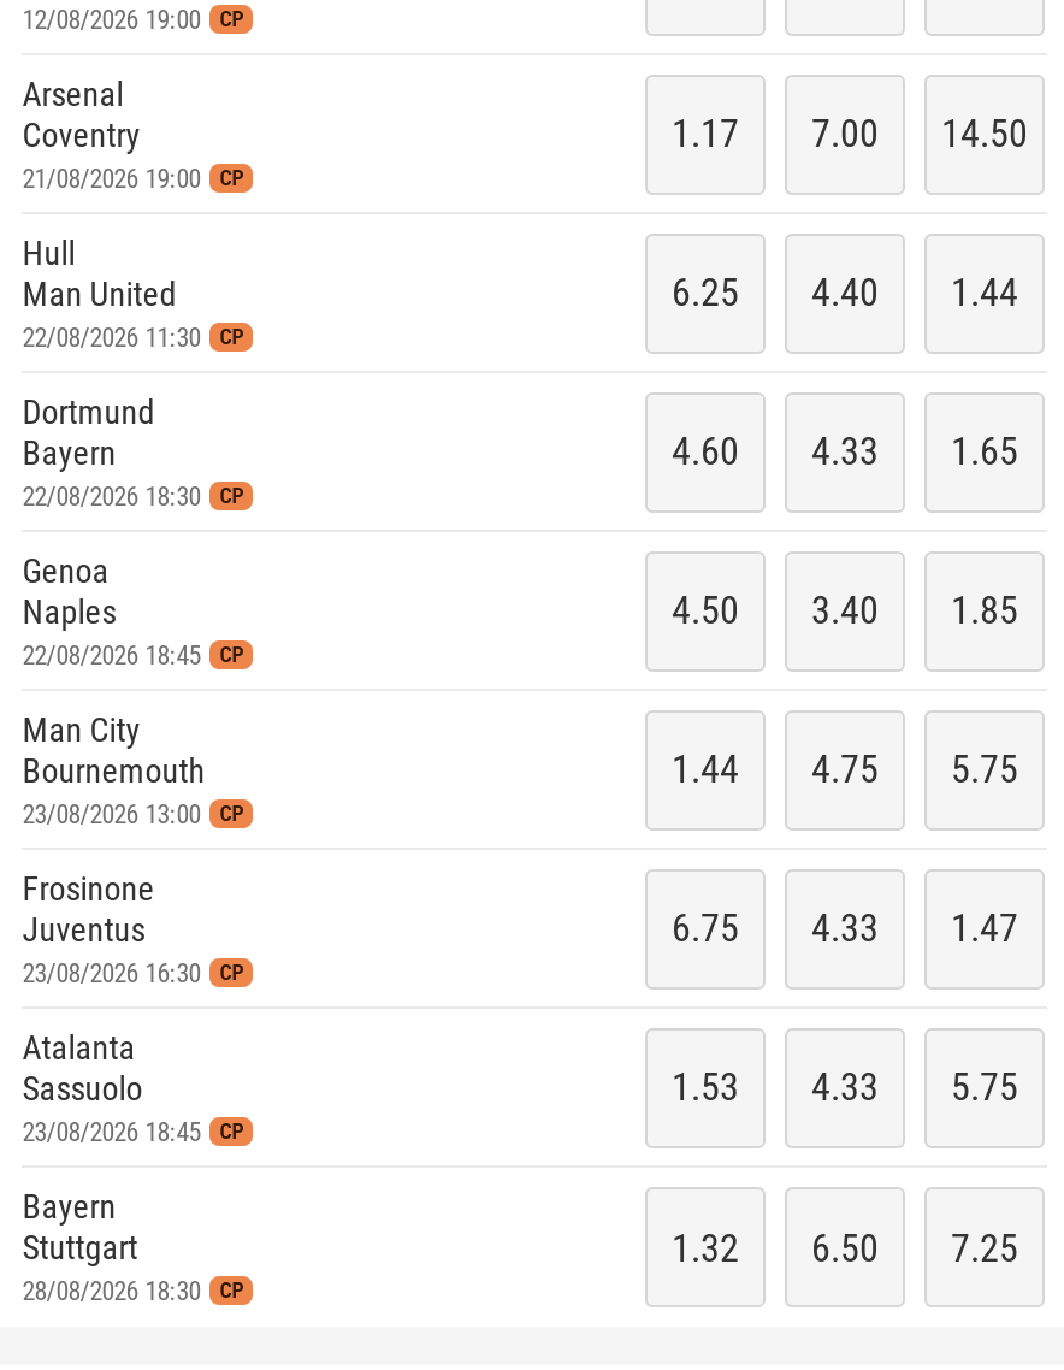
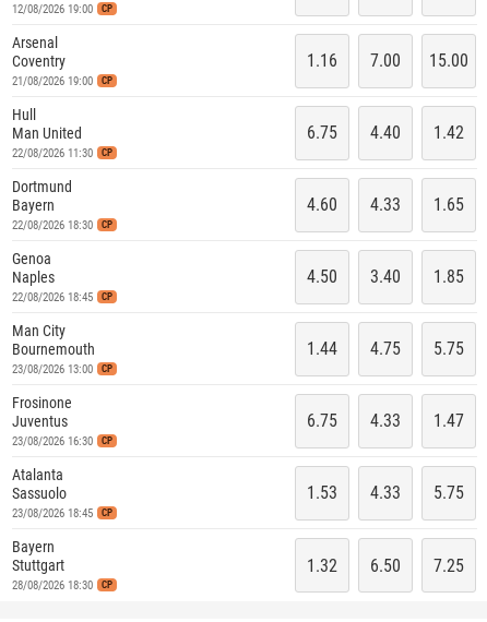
[672,111,739,157] 1.17 -> [307,50,337,71] 1.16
[941,111,1028,157] 14.50 -> [429,50,468,71] 15.00
[672,270,739,315] 6.25 -> [307,122,337,143] 6.75
[951,270,1018,315] 1.44 -> [433,122,464,143] 1.42

